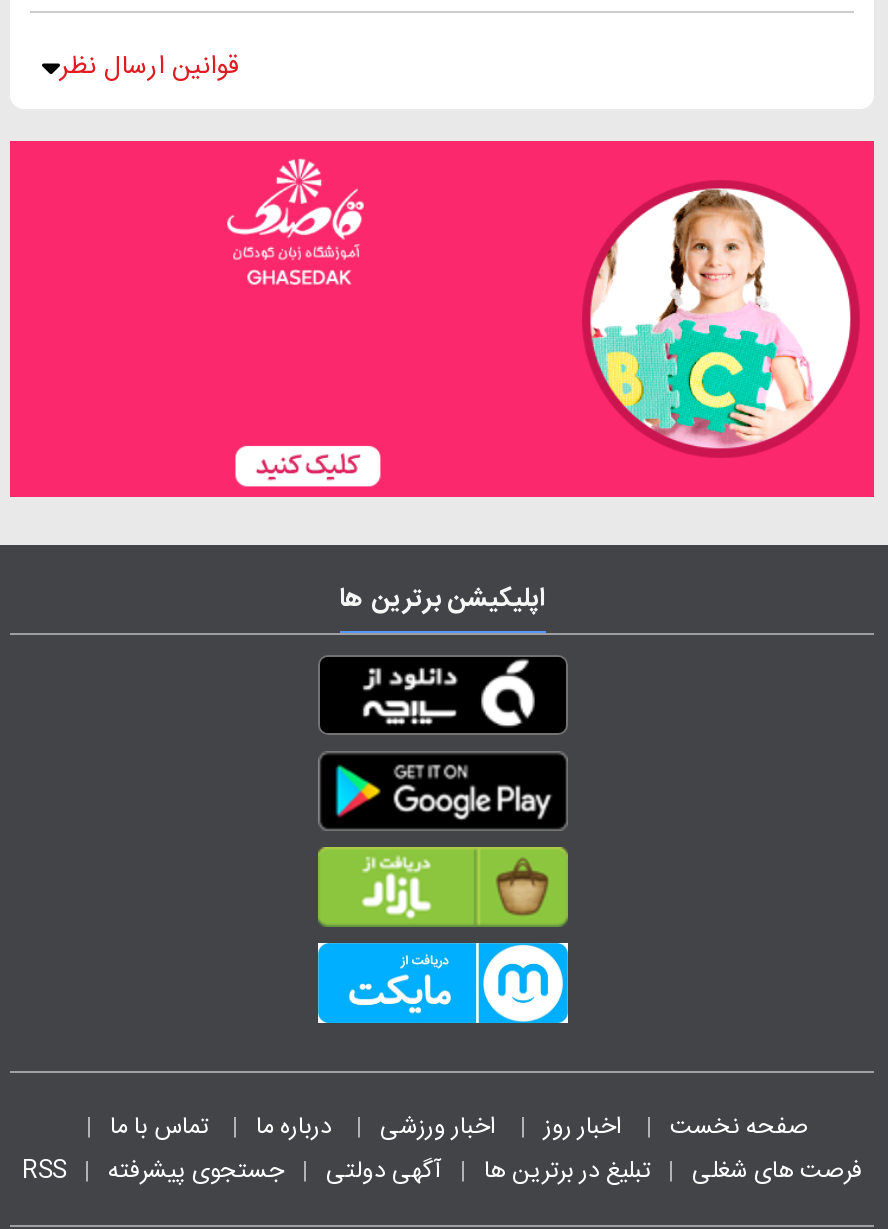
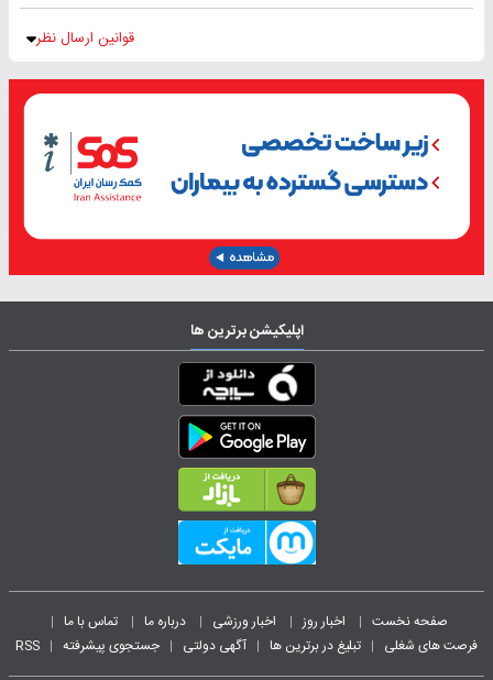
[10,141,874,497] [image] -> [9,79,484,275] [image]

